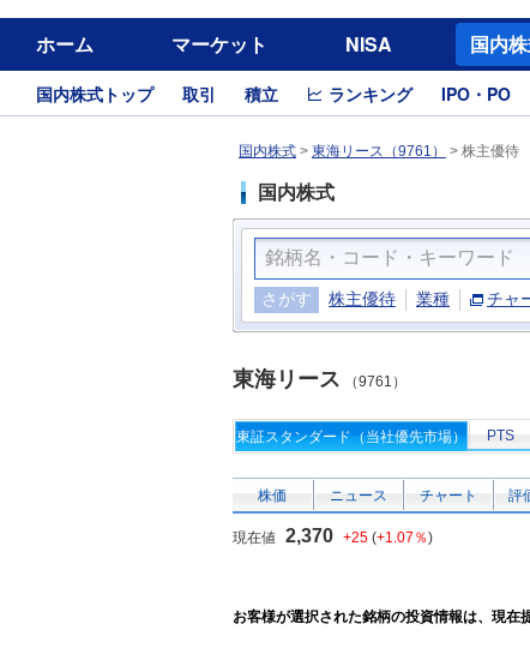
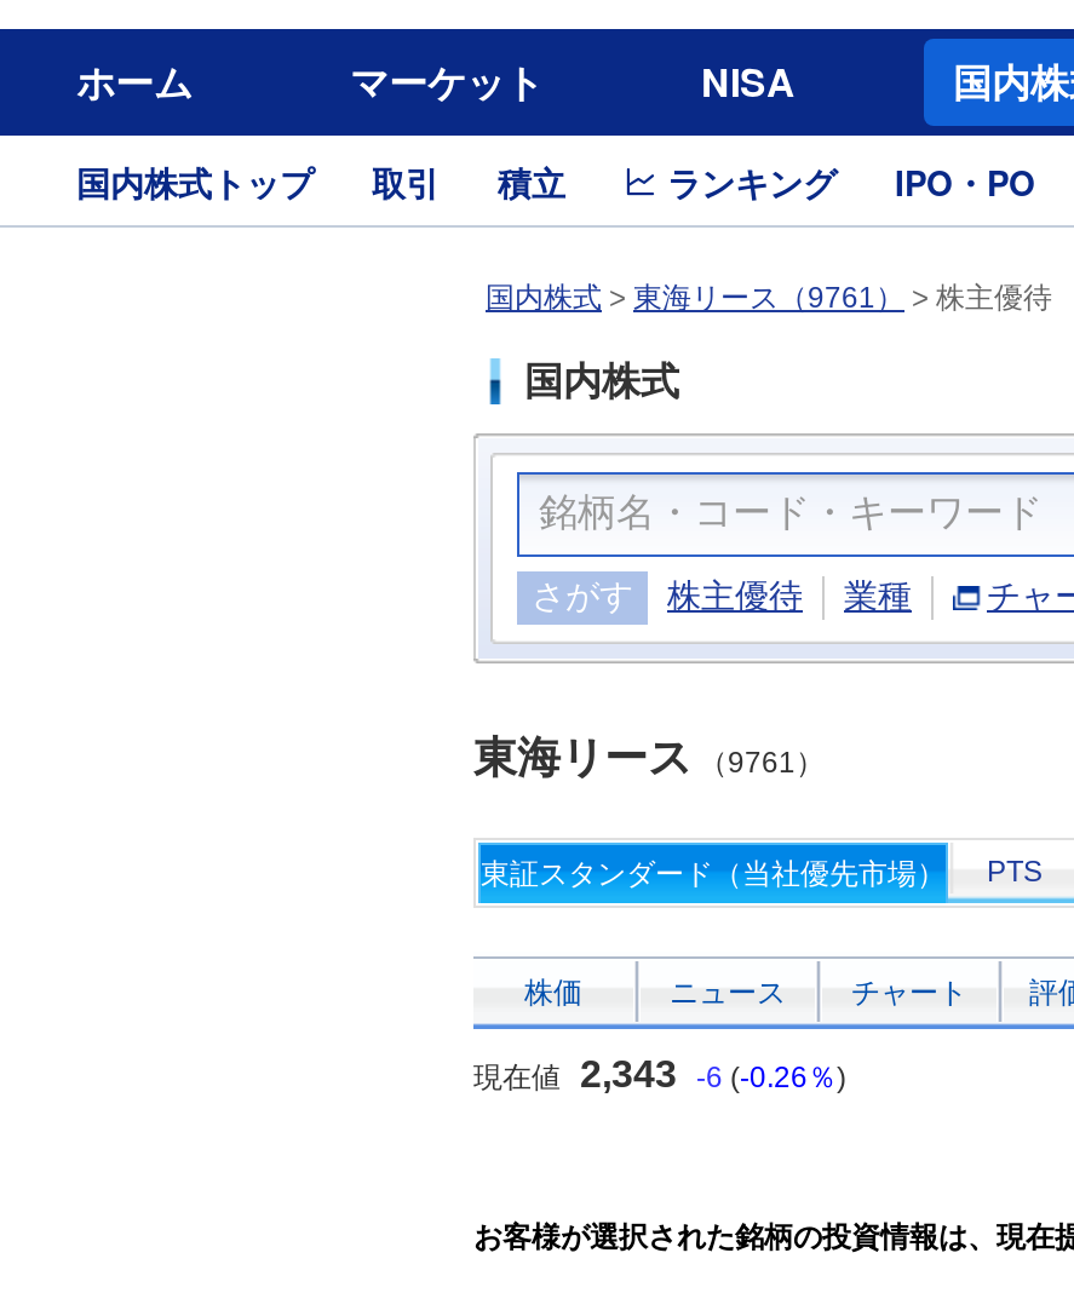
[233,526,433,546] 現在値 2,370 +25 (+1.07％) -> [473,1053,846,1094] 現在値 2,343 -6 (-0.26％)

